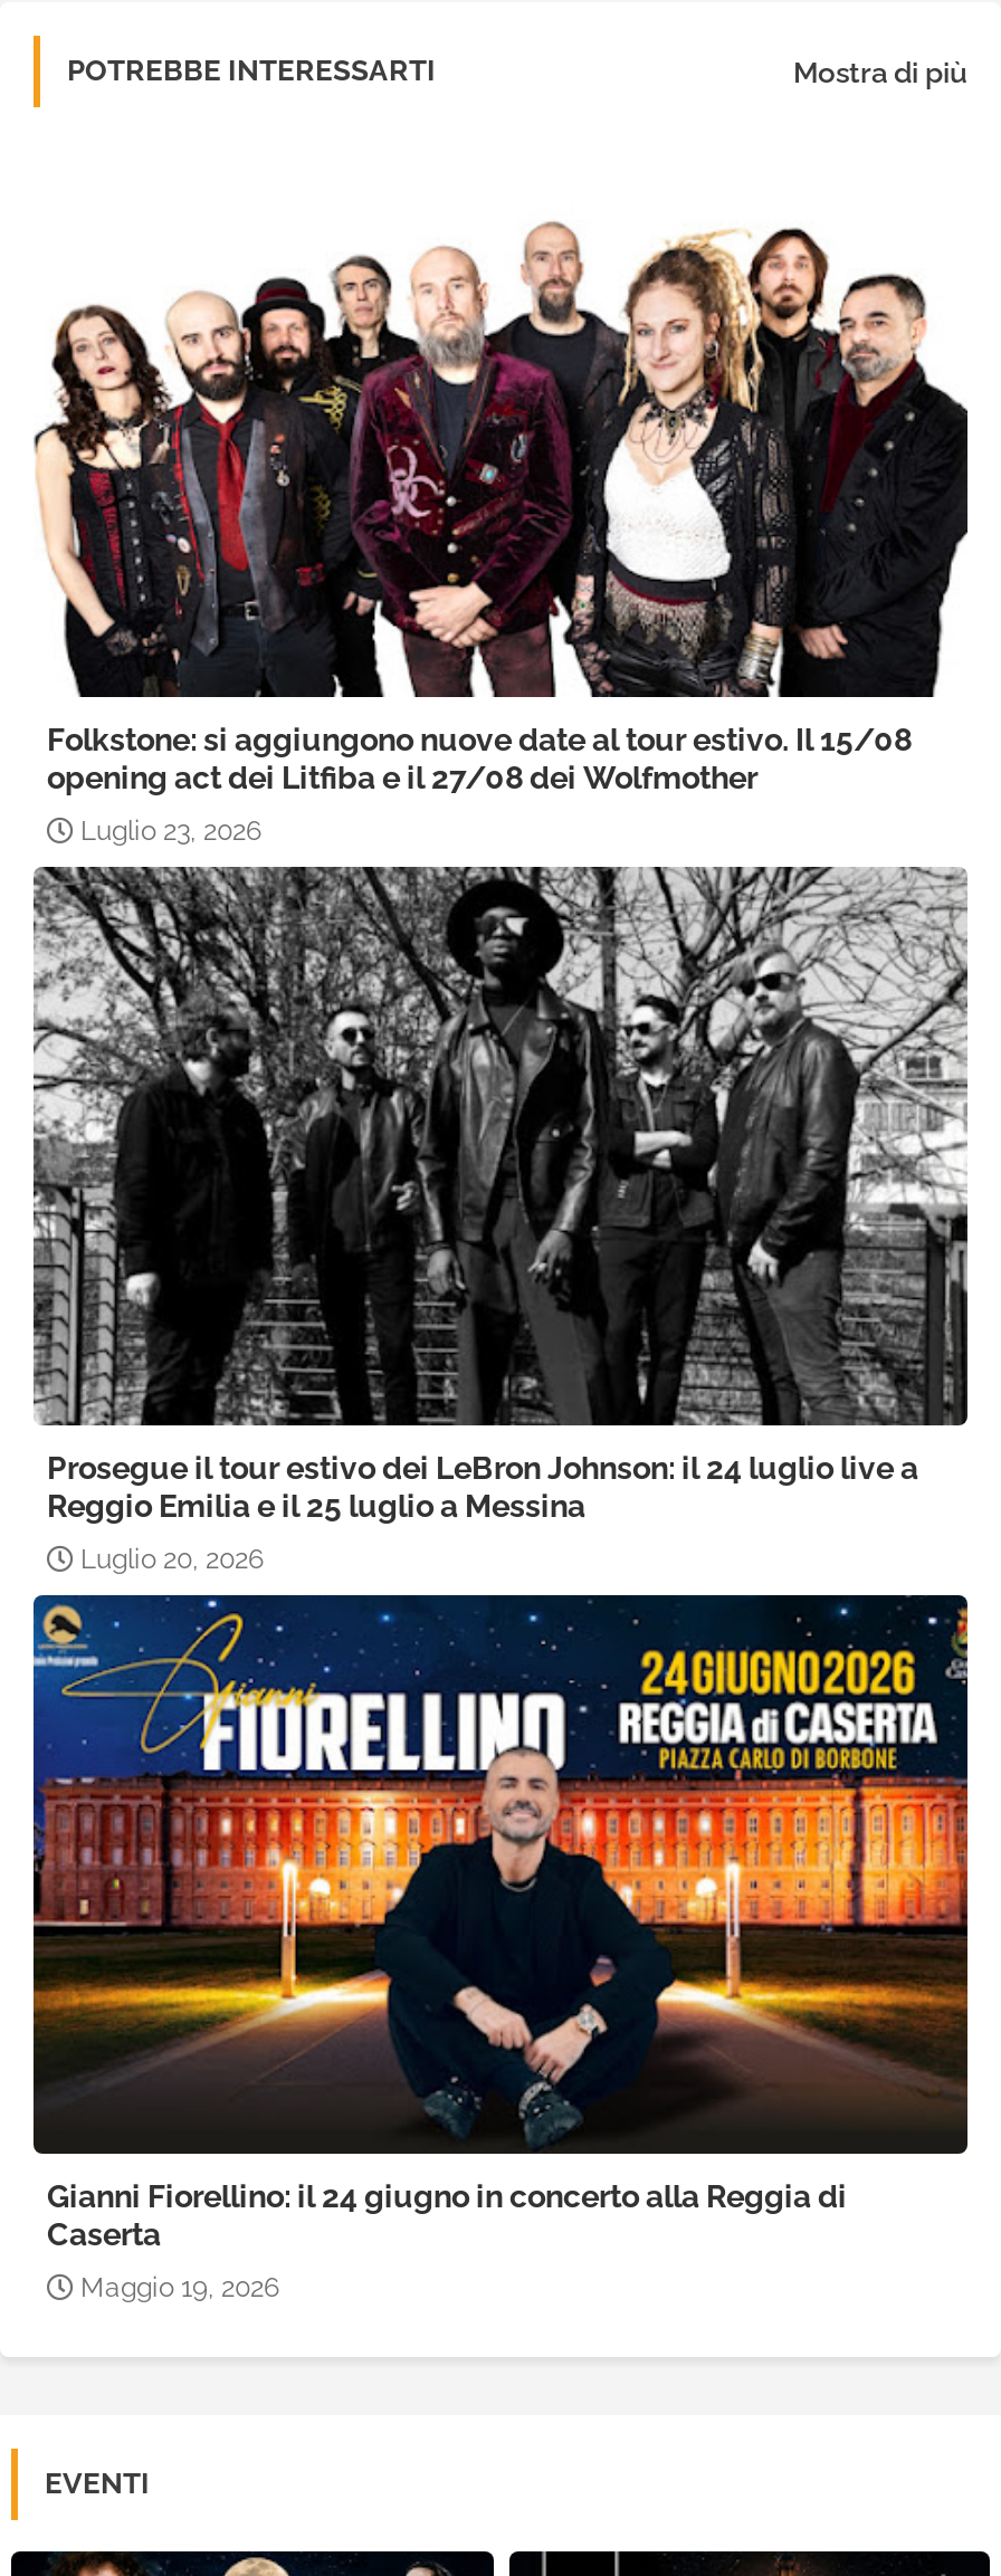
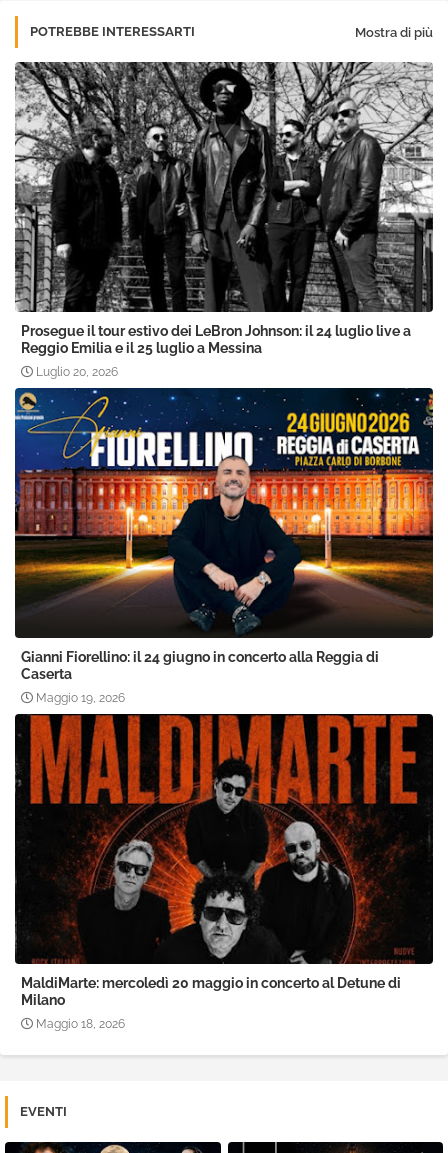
[34,221,970,847] [image] | Folkstone: si aggiungono nuove date al tour estivo. Il 15/08 | opening act dei Litfiba e il 27/08 dei Wolfmother | Luglio 23, 2026 -> none
moved [29,1451,972,2304] -> [13,323,435,705]: [image] | Prosegue il tour estivo dei LeBron Johnson: il 24 luglio live a | Reggio Emilia e il 25 luglio a Messina | Luglio 20, 2026 | Gianni Fiorellino: il 24 giugno in concerto alla Reggia di | Caserta | Maggio 19, 2026
none -> [14,713,434,1031] [image] | MaldiMarte: mercoledì 20 maggio in concerto al Detune di | Milano | Maggio 18, 2026

